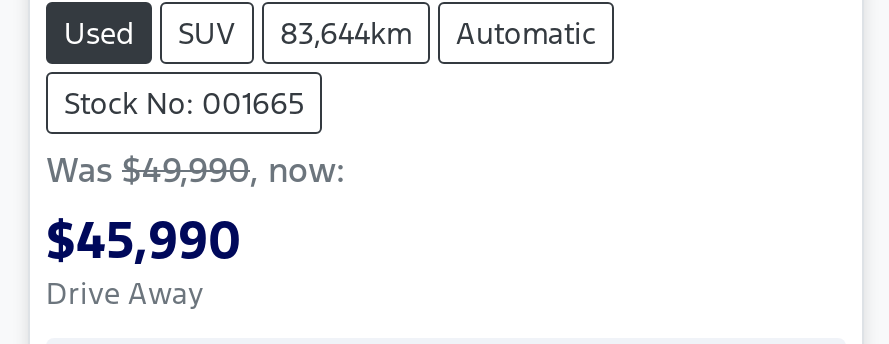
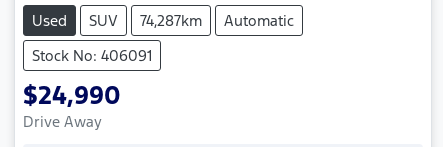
[64,14,596,52] Used SUV 83,644km Automatic -> [32,11,294,30] Used SUV 74,287km Automatic
[46,84,346,272] Stock No: 001665 | Was $49,990, now: | $45,990 -> [23,46,152,111] Stock No: 406091 | $24,990

